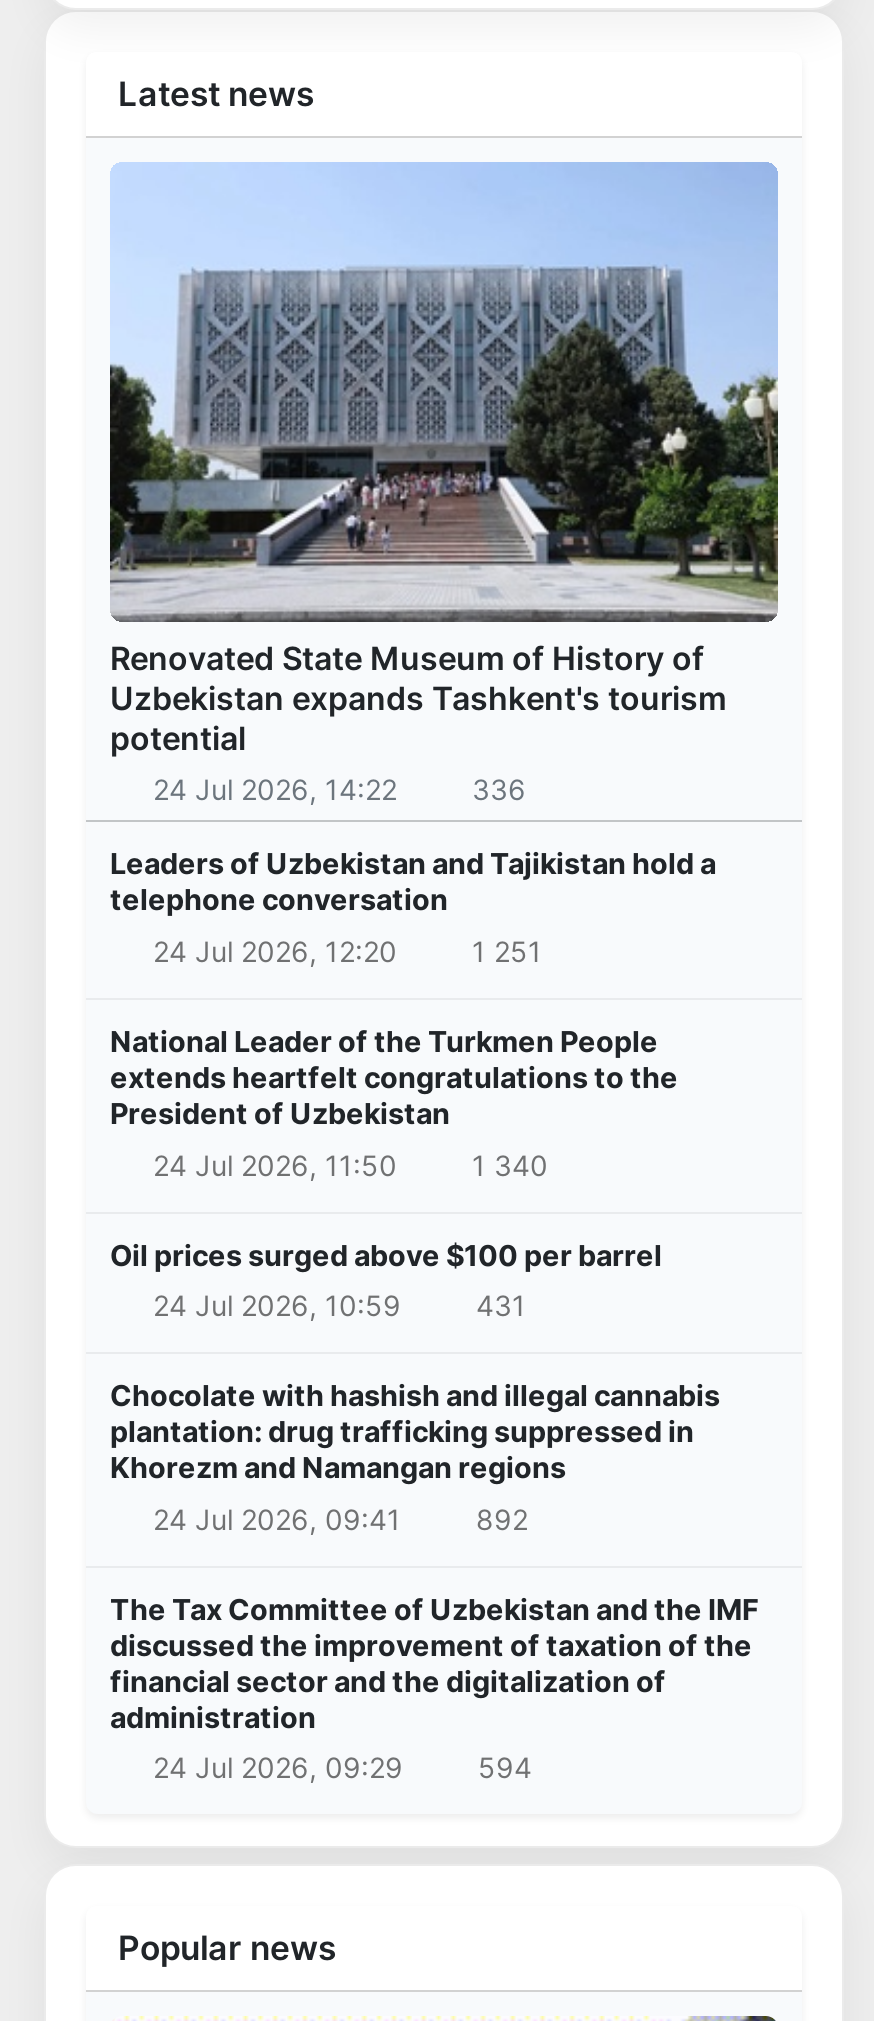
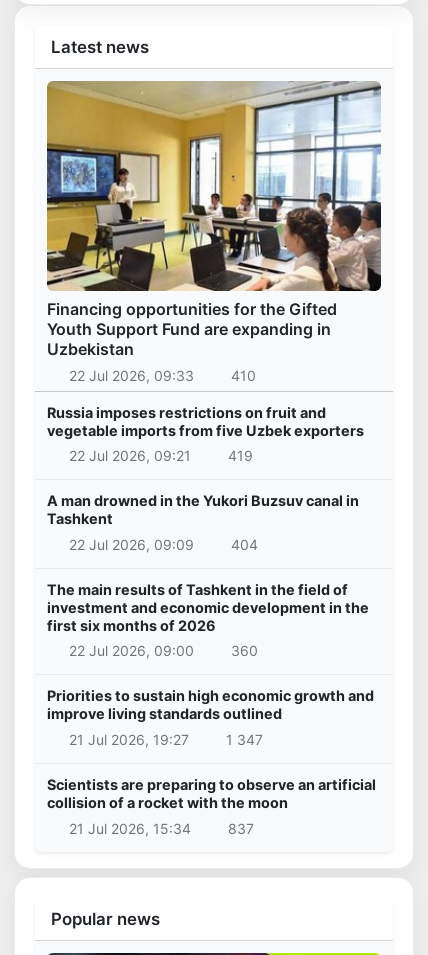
[108,162,778,807] [image] | Renovated State Museum of History of | Uzbekistan expands Tashkent's tourism | potential | 24 Jul 2026, 14:22 | 336 -> [46,80,382,384] [image] | Financing opportunities for the Gifted | Youth Support Fund are expanding in | Uzbekistan | 22 Jul 2026, 09:33 | 410
[110,847,716,917] Leaders of Uzbekistan and Tajikistan hold a | telephone conversation -> [47,404,364,439] Russia imposes restrictions on fruit and | vegetable imports from five Uzbek exporters
[153,934,542,968] 24 Jul 2026, 12:20 | 1 251 -> [68,447,253,464] 22 Jul 2026, 09:21 | 419
[110,1024,678,1130] National Leader of the Turkmen People | extends heartfelt congratulations to the | President of Uzbekistan -> [47,492,359,527] A man drowned in the Yukori Buzsuv canal in | Tashkent
[153,1147,548,1181] 24 Jul 2026, 11:50 | 1 340 -> [68,536,258,553] 22 Jul 2026, 09:09 | 404
[110,1237,662,1271] Oil prices surged above $100 per barrel -> [47,581,369,634] The main results of Tashkent in the field of | investment and economic development in the | first six months of 2026
[153,1289,526,1323] 24 Jul 2026, 10:59 | 431 -> [68,642,258,659] 22 Jul 2026, 09:00 | 360
[110,1379,720,1485] Chocolate with hashish and illegal cannabis | plantation: drug trafficking suppressed in | Khorezm and Namangan regions -> [47,687,374,722] Priorities to sustain high economic growth and | improve living standards outlined
[153,1502,528,1536] 24 Jul 2026, 09:41 | 892 -> [68,731,263,748] 21 Jul 2026, 19:27 | 1 347
[110,1592,758,1734] The Tax Committee of Uzbekistan and the IMF | discussed the improvement of taxation of the | financial sector and the digitalization of | administration -> [47,776,376,811] Scientists are preparing to observe an artificial | collision of a rocket with the moon
[153,1751,532,1785] 24 Jul 2026, 09:29 | 594 -> [68,820,254,837] 21 Jul 2026, 15:34 | 837

